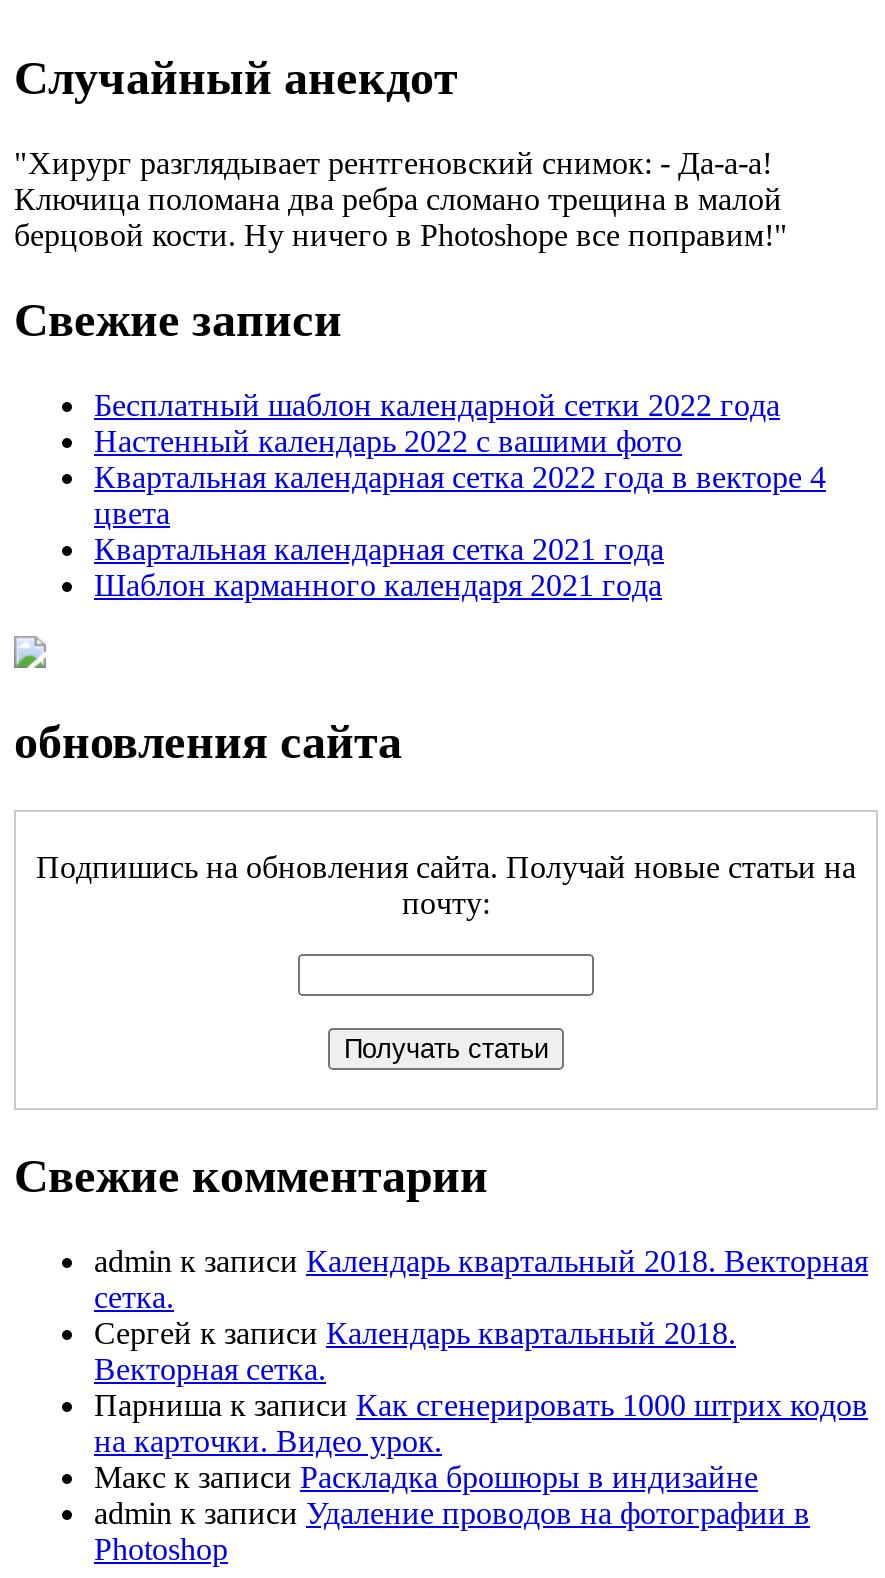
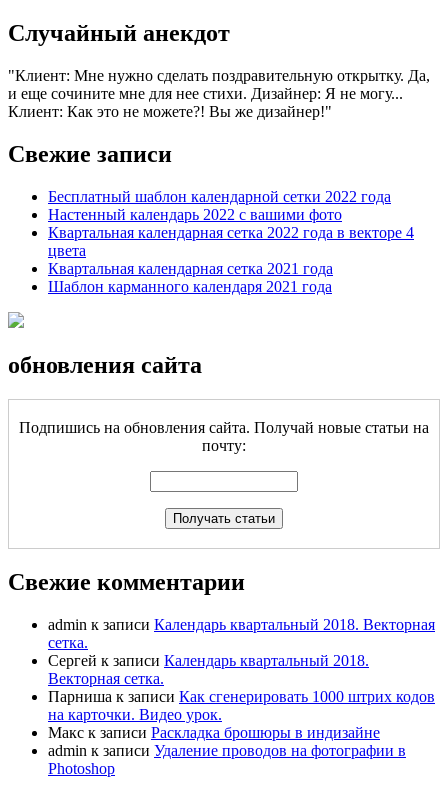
[14,147,782,253] Хирург разглядывает рентгеновский снимок: - Да-а-а! | Ключица поломана два ребра сломано трещина в малой | берцовой кости. Ну ничего в Photoshope все поправим! -> [8,67,430,120] Клиент: Мне нужно сделать поздравительную открытку. Да, | и еще сочините мне для нее стихи. Дизайнер: Я не могу... | Клиент: Как это не можете?! Вы же дизайнер!

